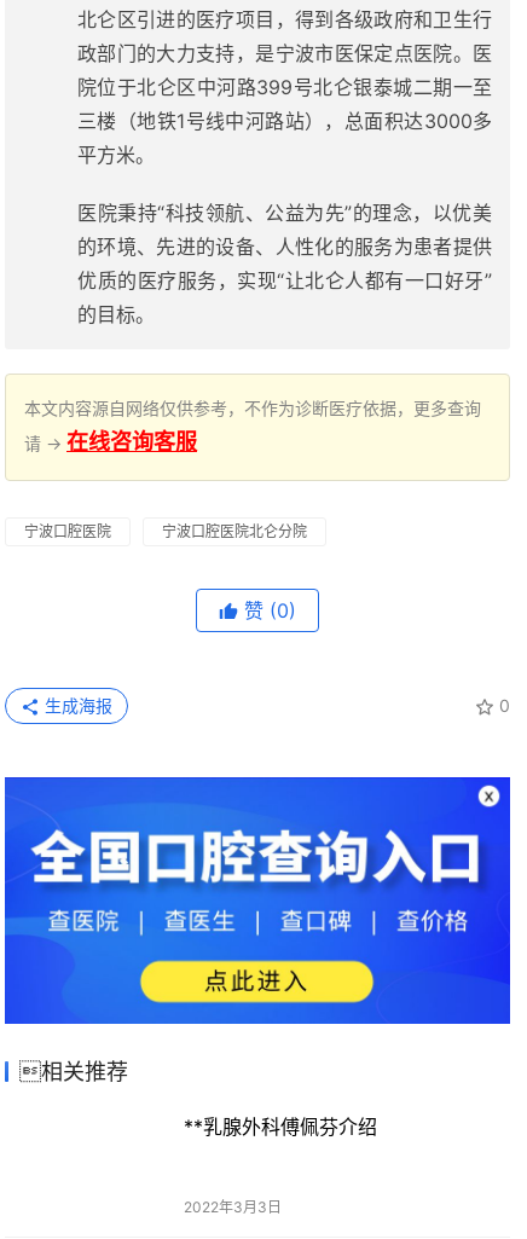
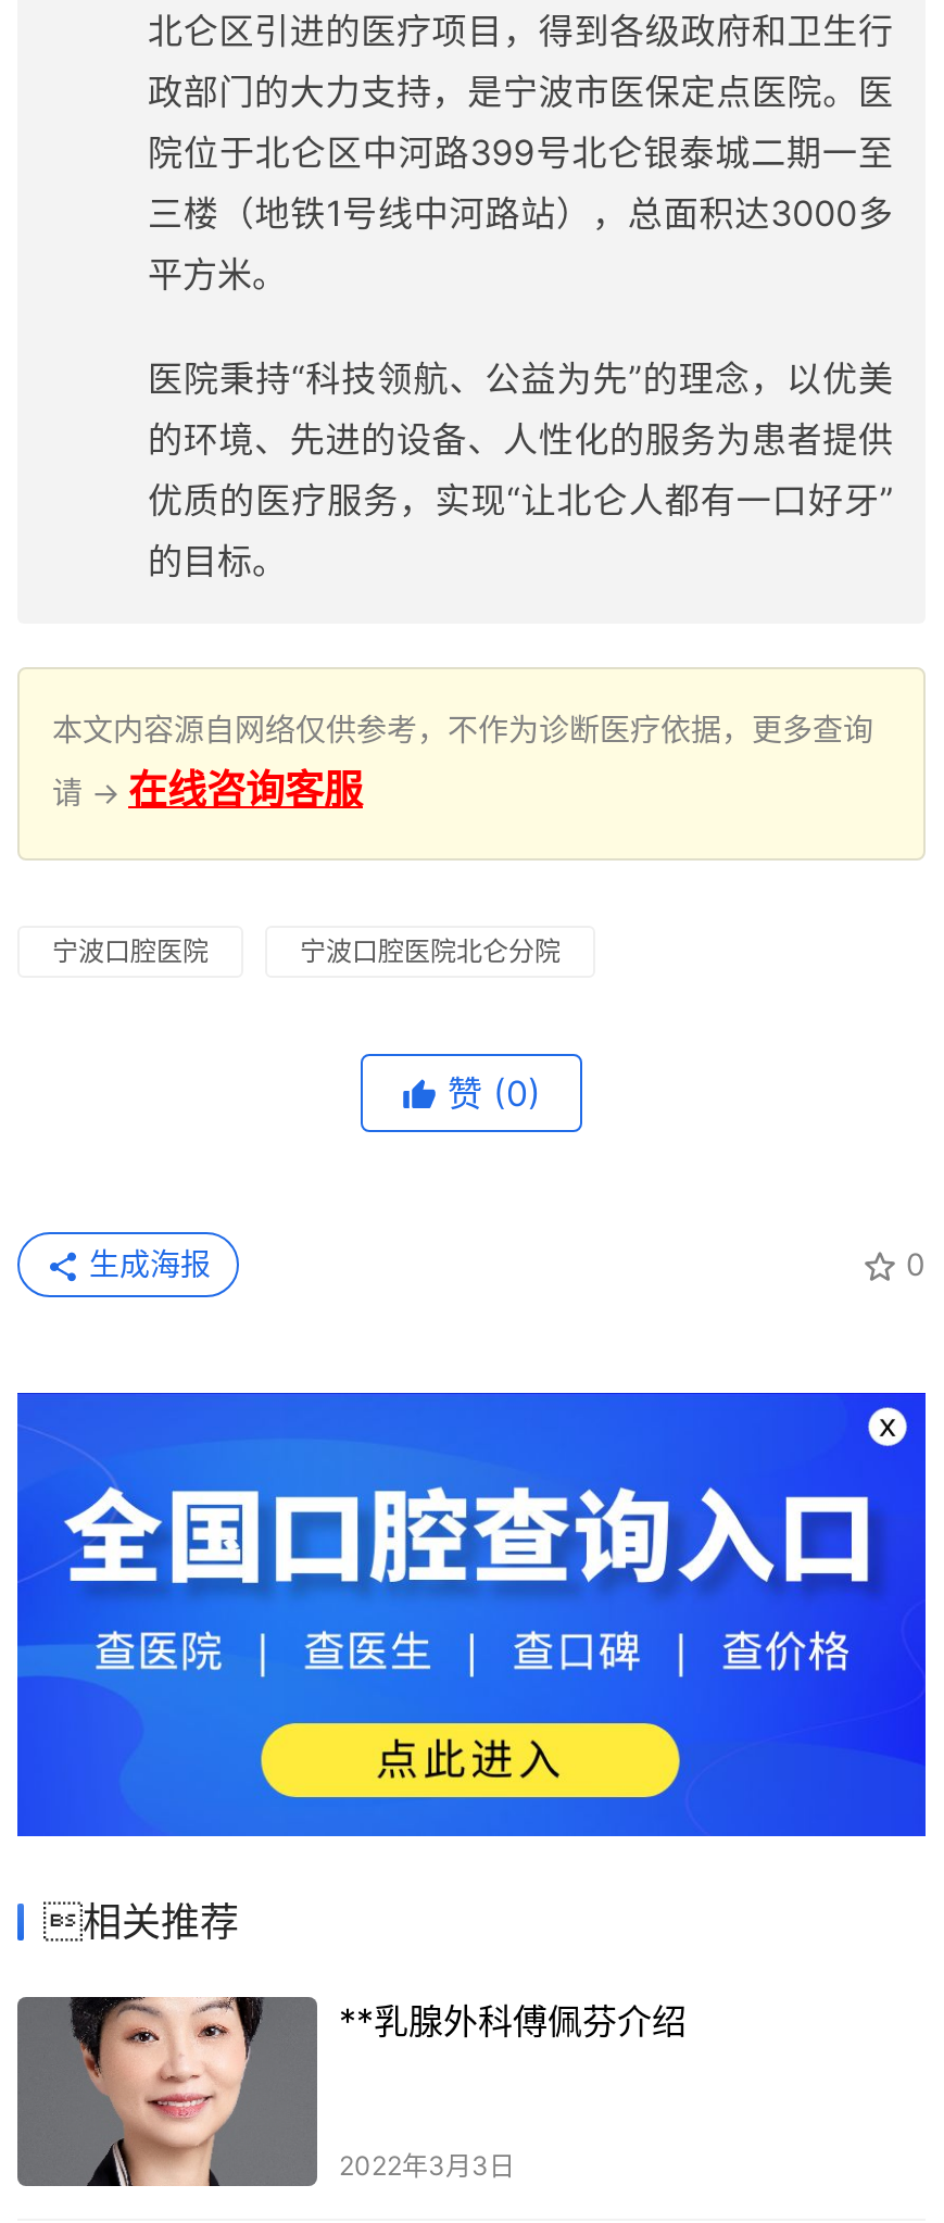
none -> [15,1995,319,2188] [image]

